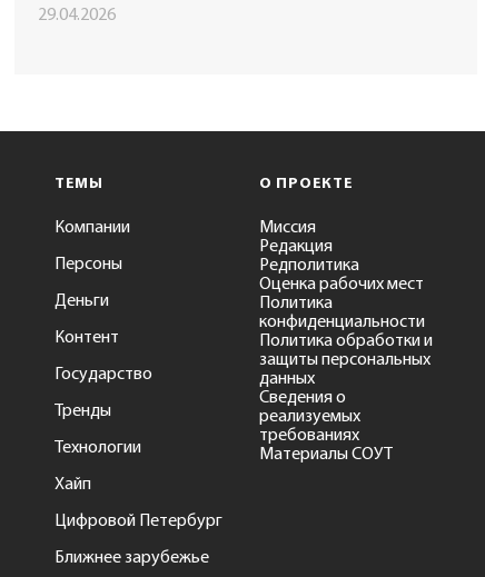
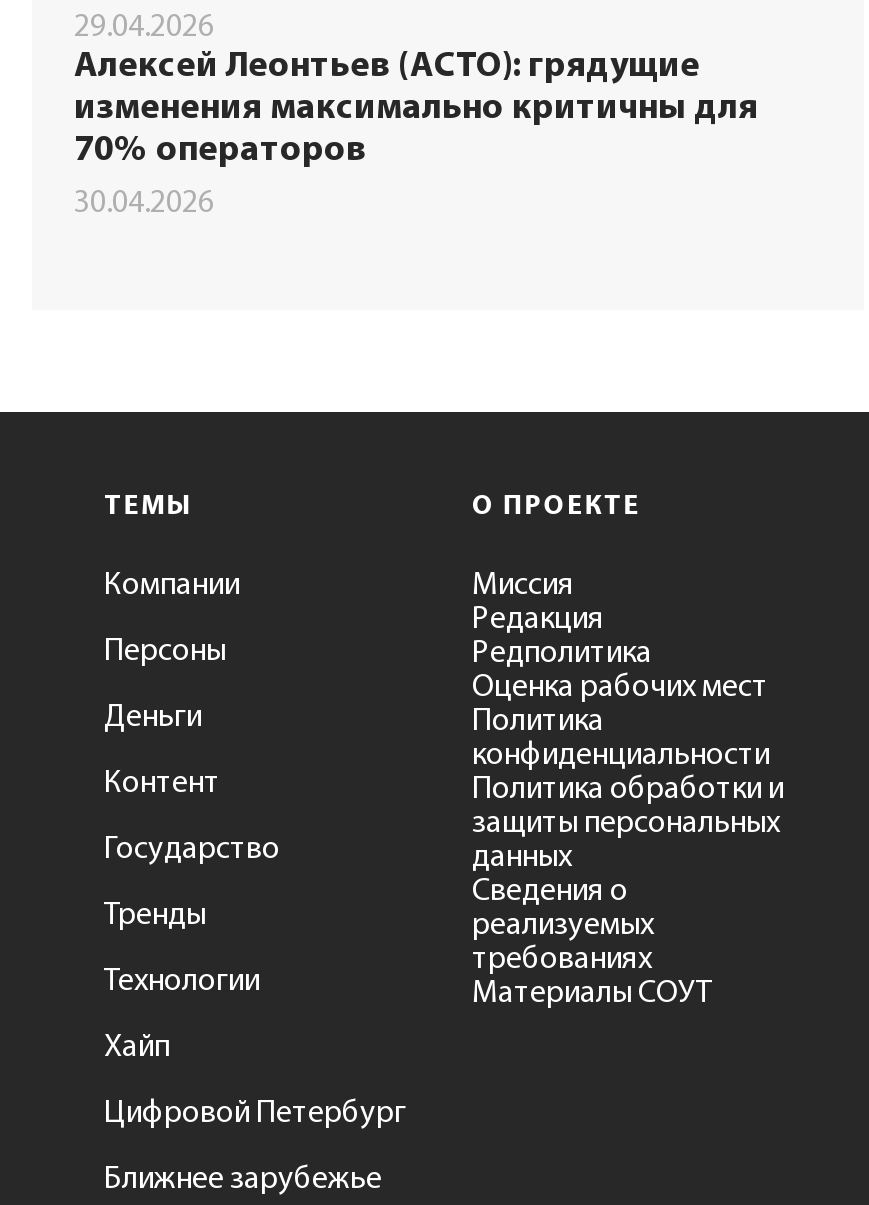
none -> [74,47,758,219] Алексей Леонтьев (АСТО): грядущие | изменения максимально критичны для | 70% операторов | 30.04.2026

